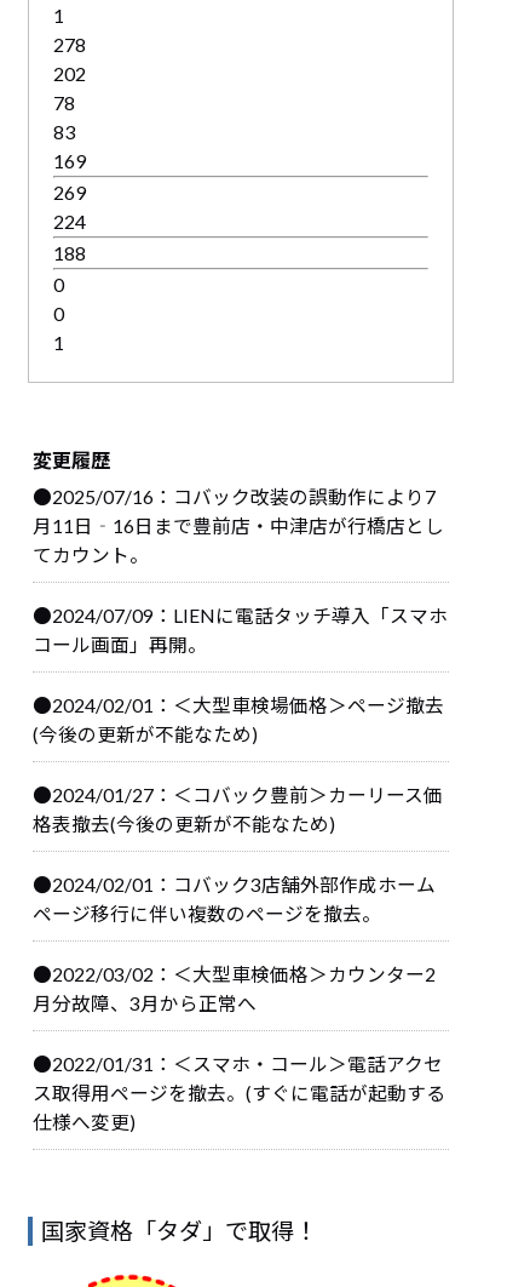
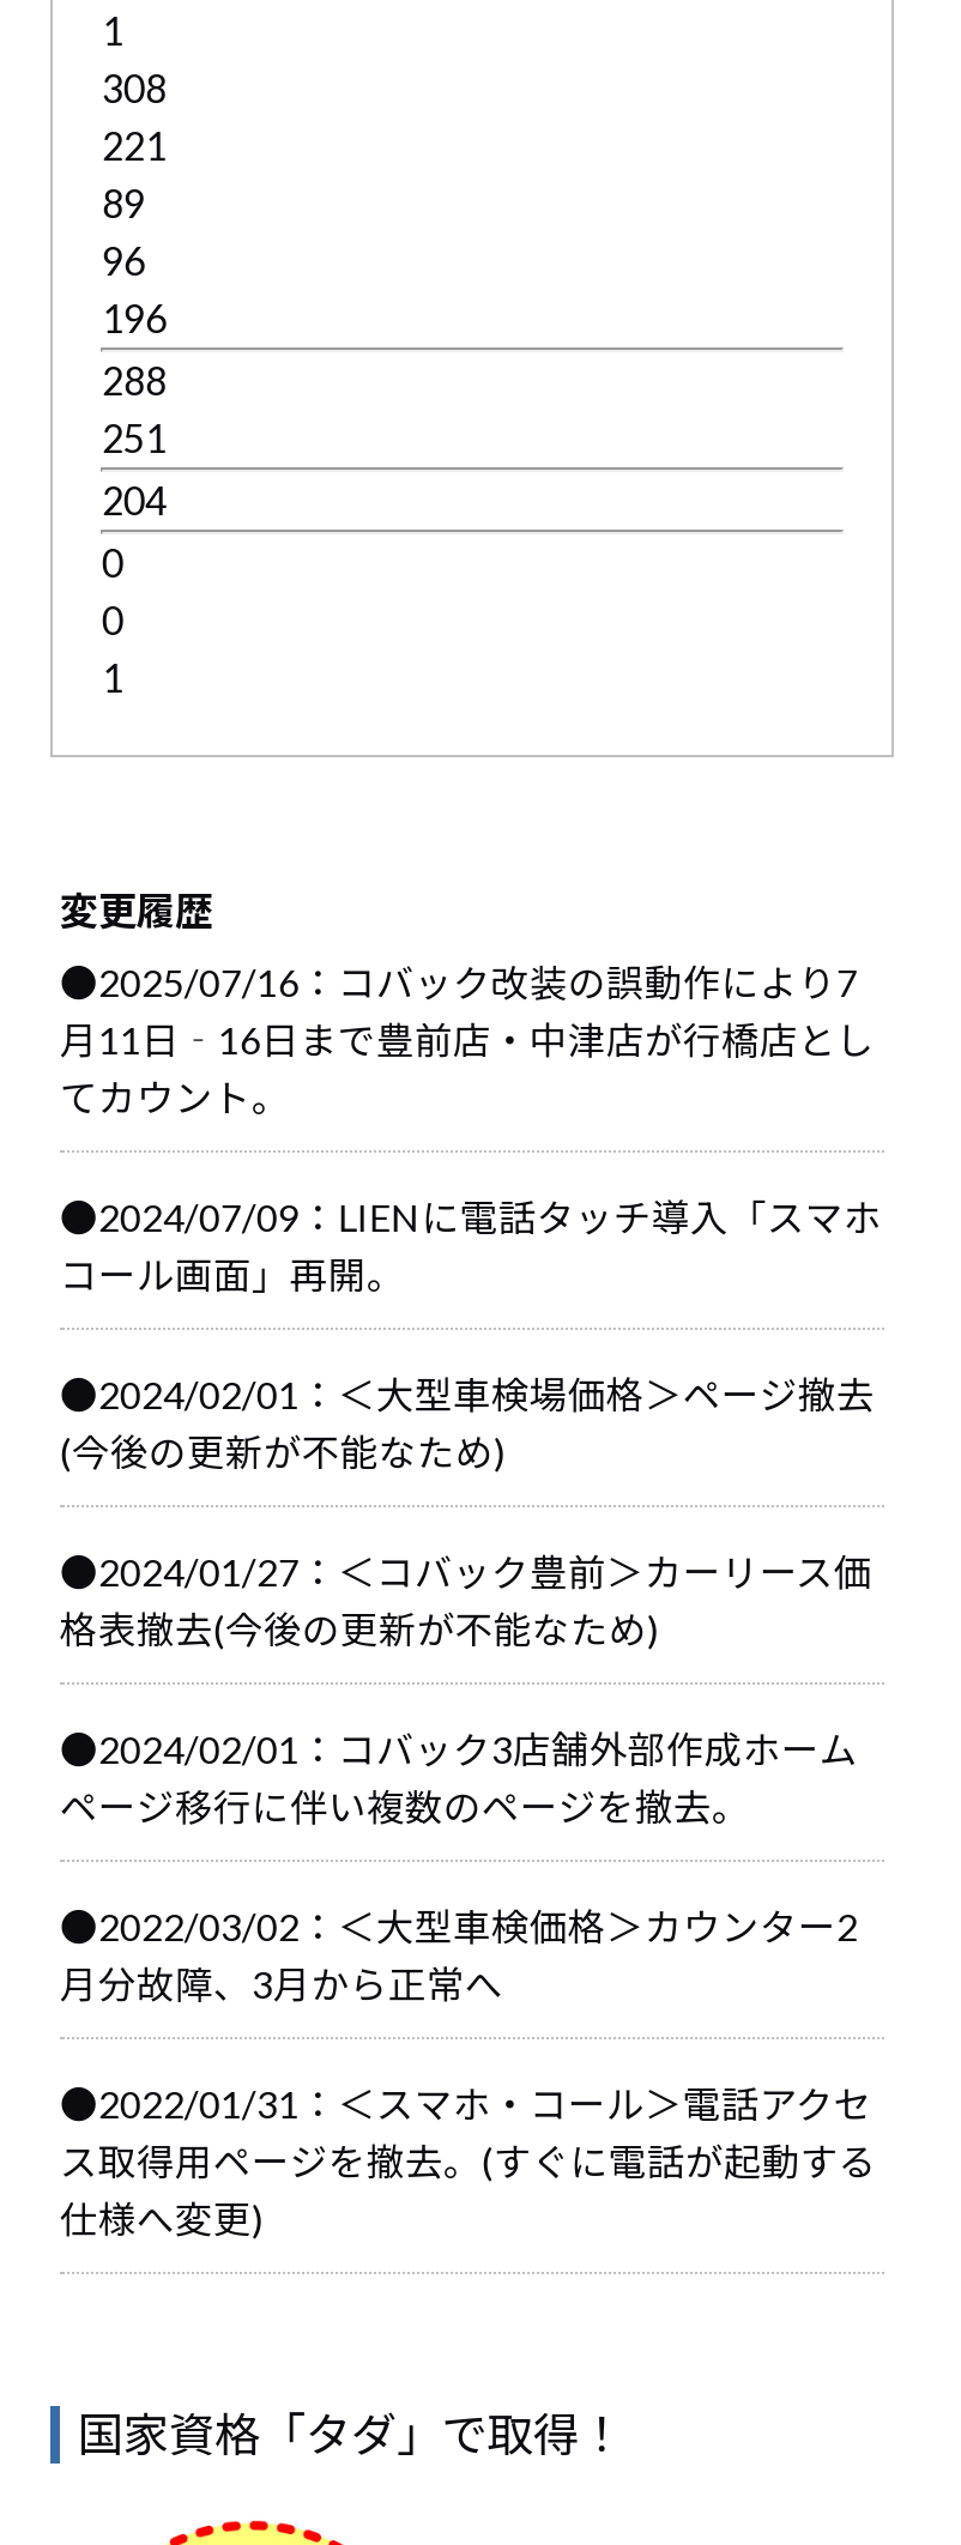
[54,33,86,56] 278 -> [102,66,166,111] 308
[54,62,86,85] 202 -> [102,123,166,169] 221
[54,91,76,114] 78 -> [102,181,145,226] 89
[54,120,76,143] 83 -> [102,238,145,284] 96
[54,150,86,173] 169 -> [102,296,166,341] 196
[54,181,86,204] 269 -> [102,358,166,404] 288
[54,210,86,233] 224 -> [102,416,166,461] 251
[54,242,86,265] 188 -> [102,478,166,523] 204

